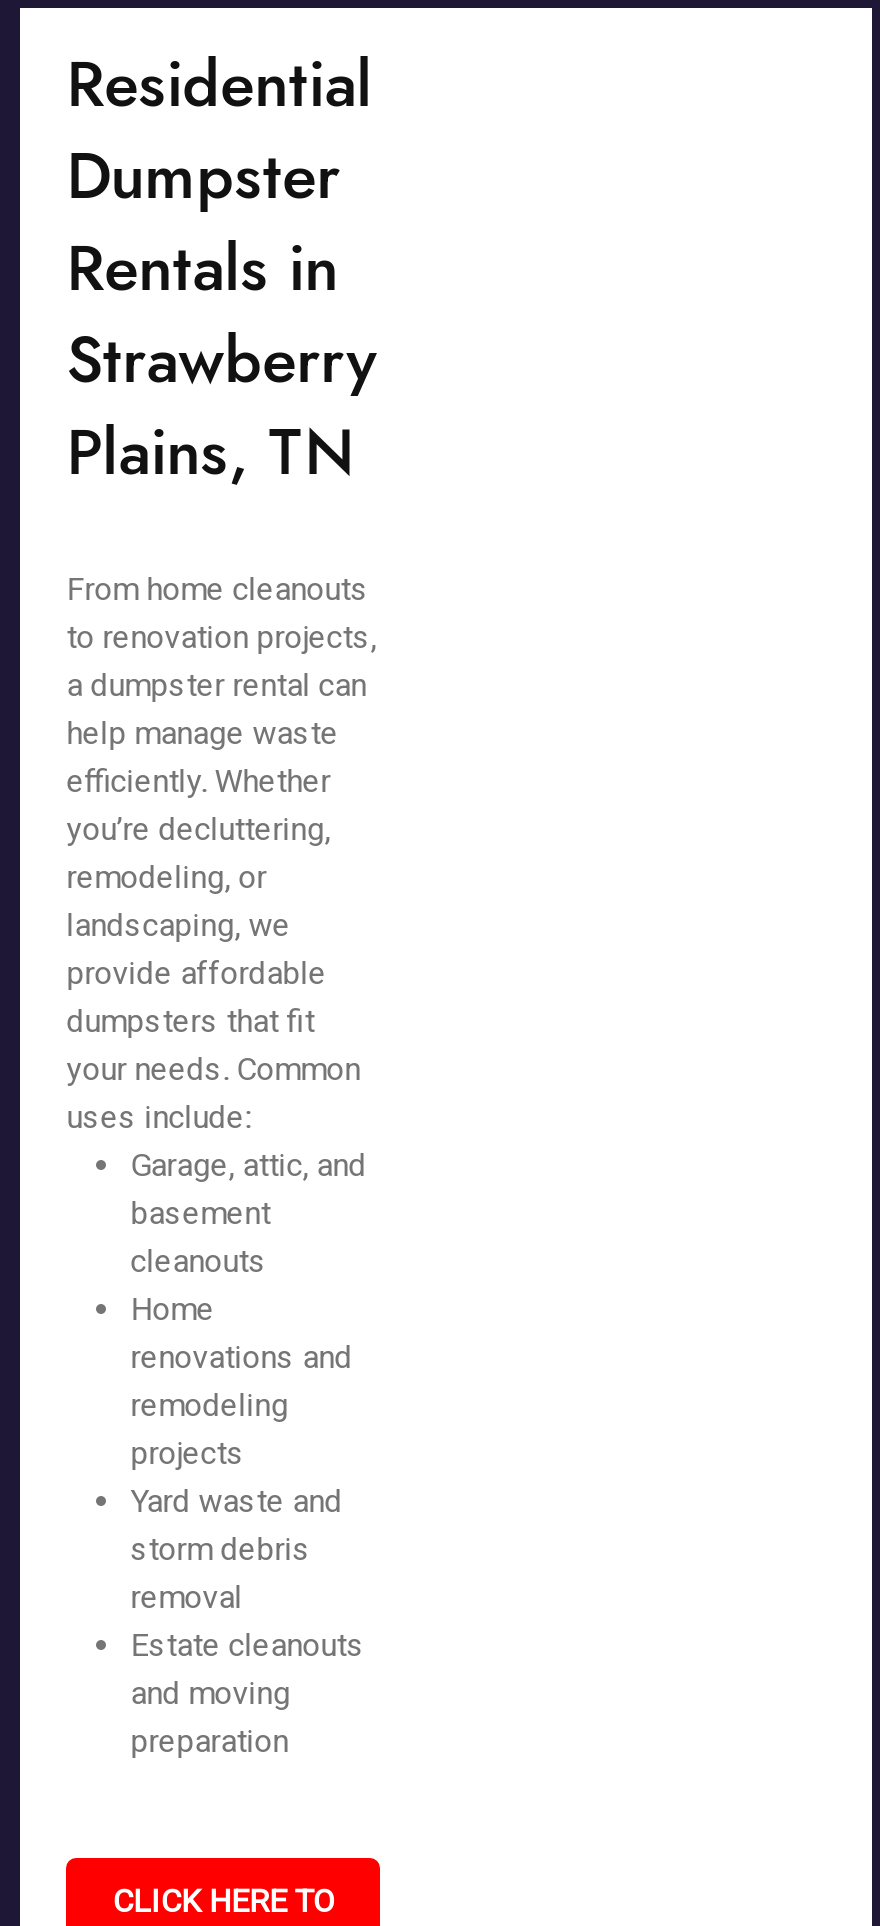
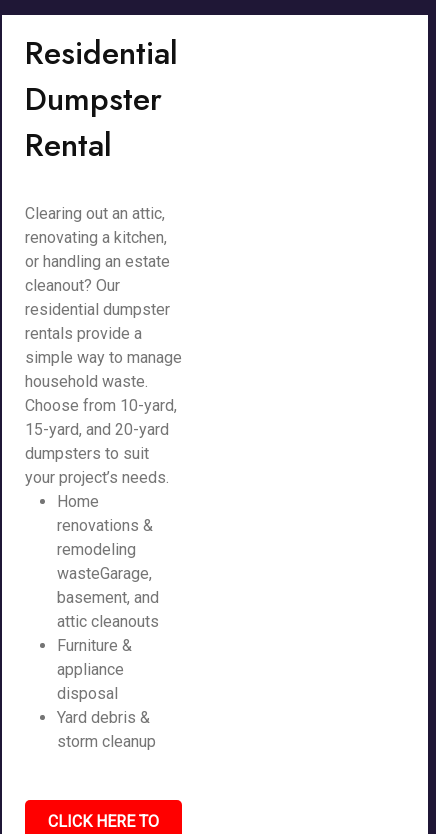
[66,222,376,498] Rentals in | Strawberry | Plains, TN -> [25,122,112,168] Rental
[66,570,376,1280] From home cleanouts | to renovation projects, | a dumpster rental can | help manage waste | efficiently. Whether | you’re decluttering, | remodeling, or | landscaping, we | provide affordable | dumpsters that fit | your needs. Common | uses include: | Garage, attic, and | basement | cleanouts -> [25,204,182,487] Clearing out an attic, | renovating a kitchen, | or handling an estate | cleanout? Our | residential dumpster | rentals provide a | simple way to manage | household waste. | Choose from 10-yard, | 15-yard, and 20-yard | dumpsters to suit | your project’s needs.
moved [130,1290,214,1328] -> [57,492,99,511]: Home
[130,1338,352,1376] renovations and -> [57,516,153,535] renovations &
moved [130,1386,288,1424] -> [57,540,136,559]: remodeling
[130,1434,364,1760] projects | Yard waste and | storm debris | removal | Estate cleanouts | and moving | preparation -> [57,564,159,751] wasteGarage, | basement, and | attic cleanouts | Furniture & | appliance | disposal | Yard debris & | storm cleanup

